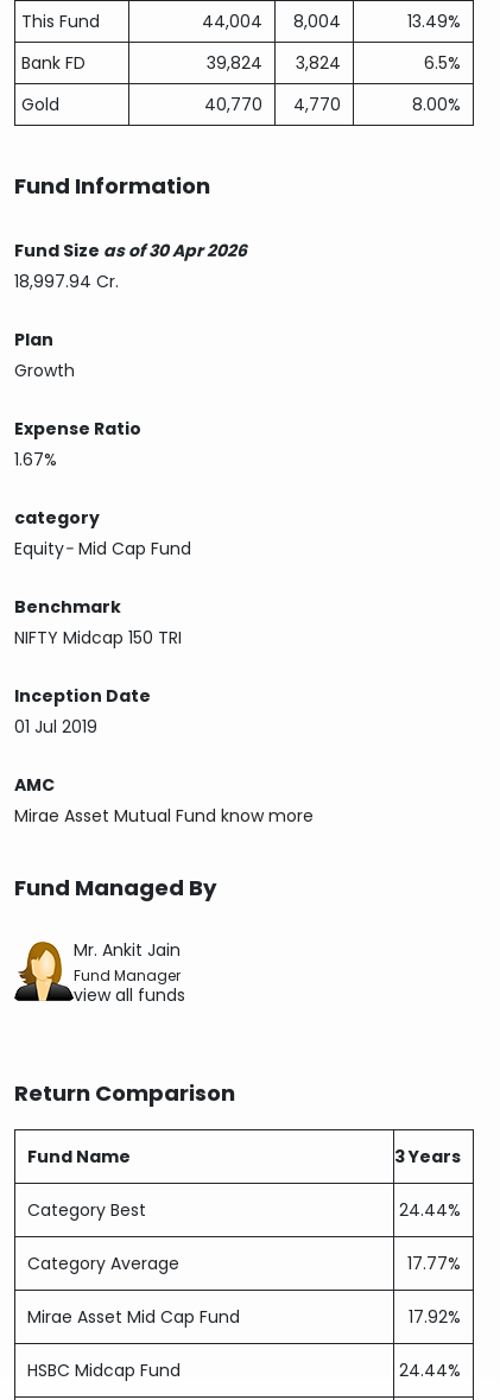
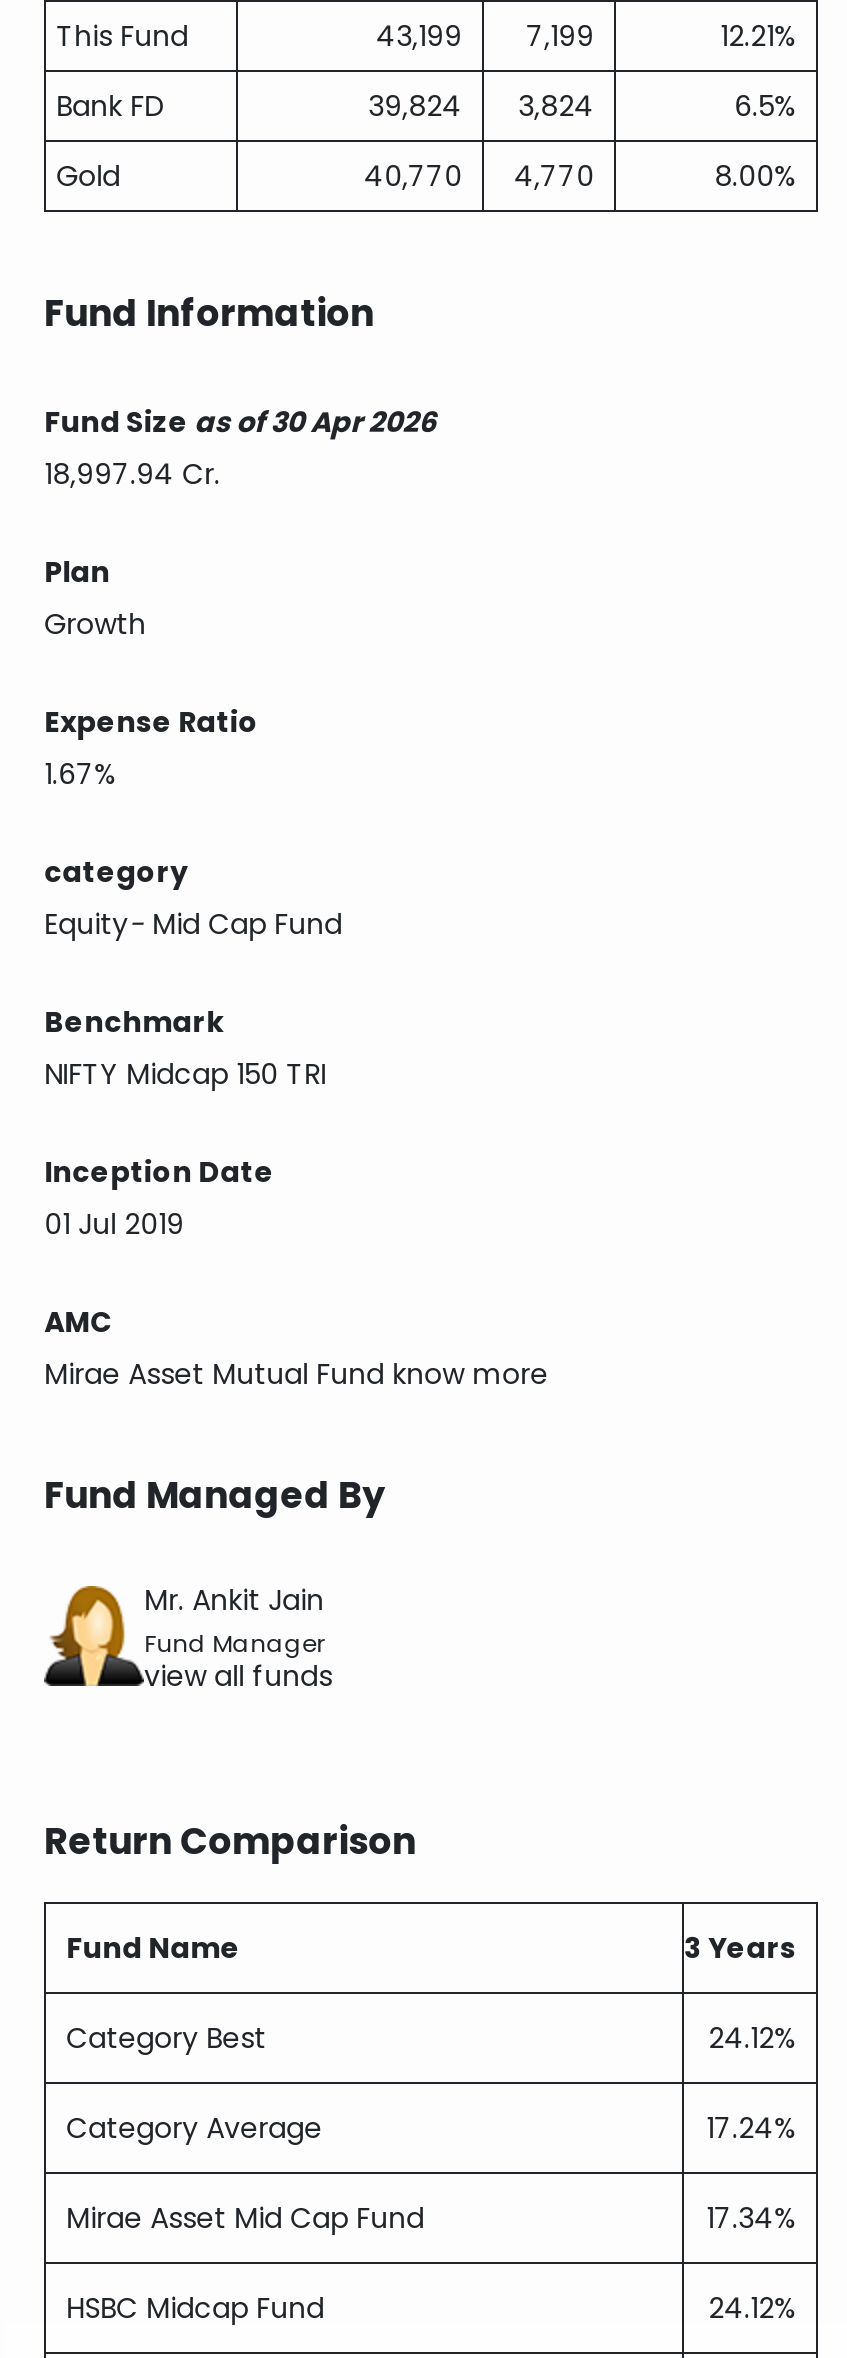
[202,9,263,33] 44,004 -> [376,16,462,56] 43,199
[293,9,341,33] 8,004 -> [526,16,594,56] 7,199
[407,9,461,33] 13.49% -> [720,16,796,56] 12.21%
[399,1198,461,1222] 24.44% -> [708,2018,796,2058] 24.12%
[407,1252,461,1275] 17.77% -> [706,2108,796,2148] 17.24%
[409,1305,461,1329] 17.92% -> [706,2198,796,2238] 17.34%
[399,1358,461,1382] 24.44% -> [708,2288,796,2328] 24.12%

